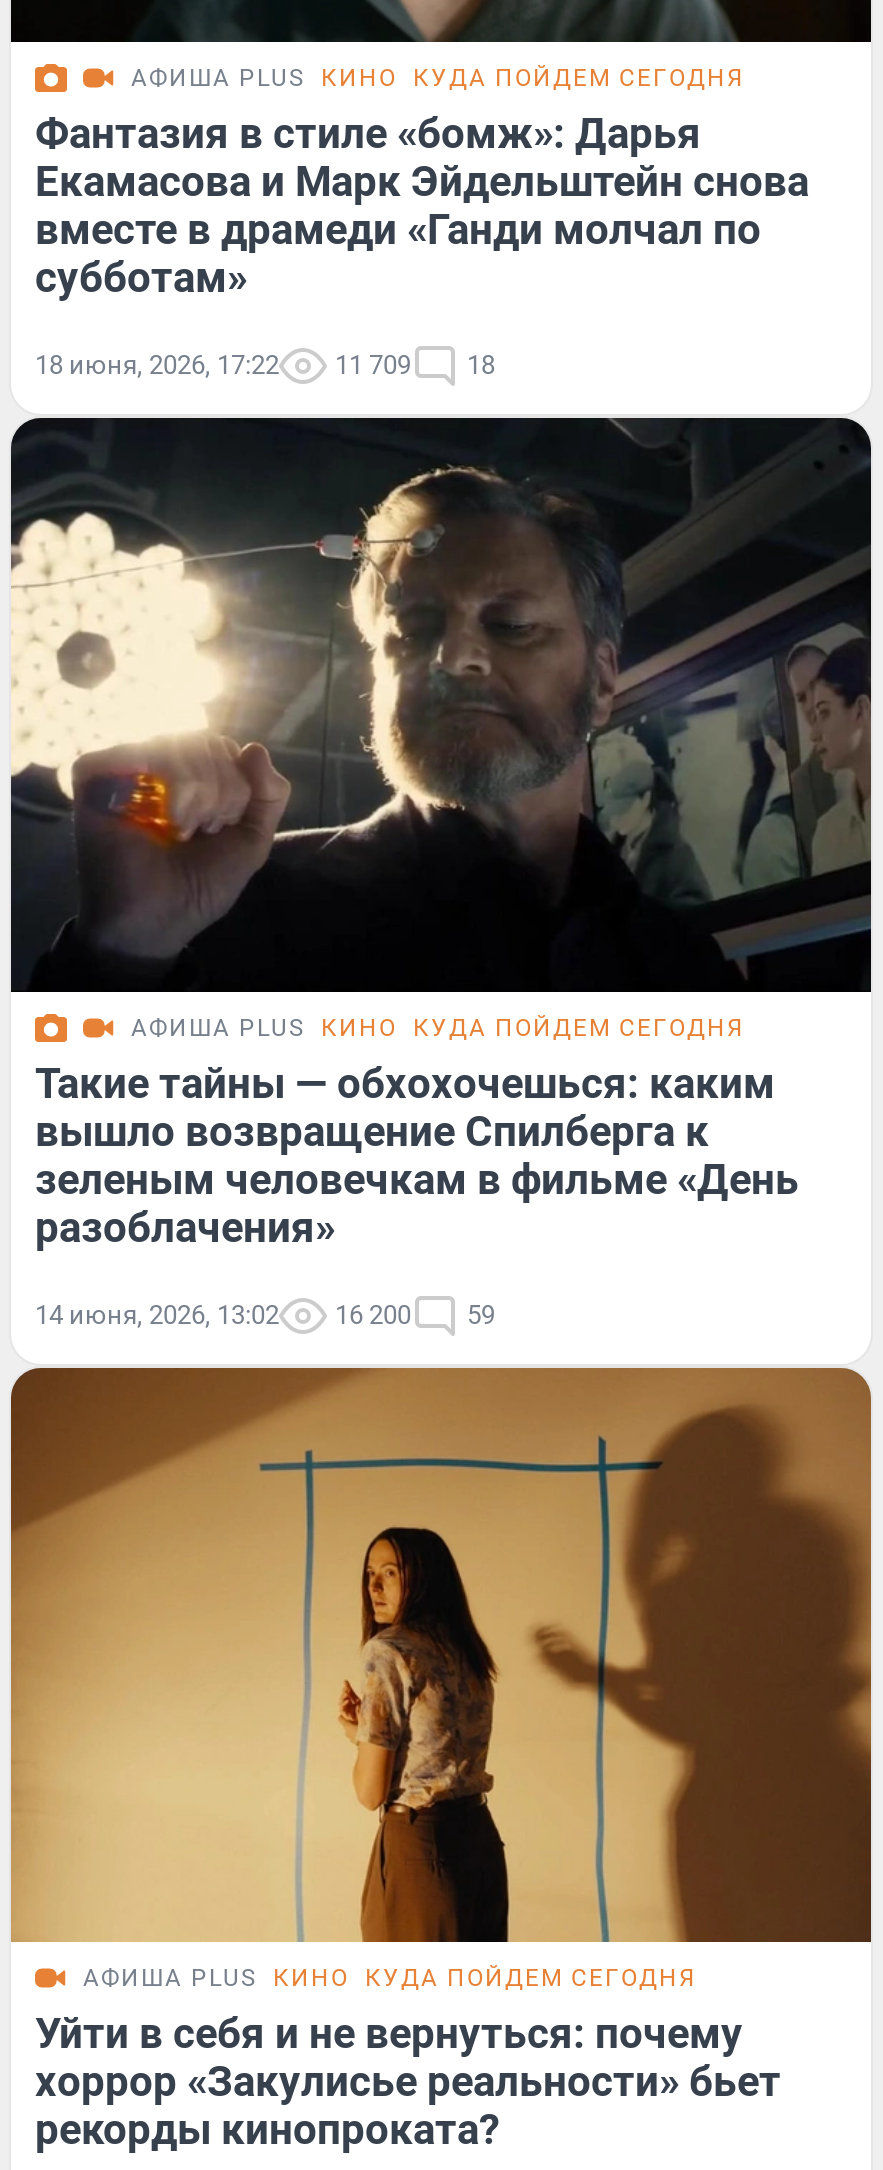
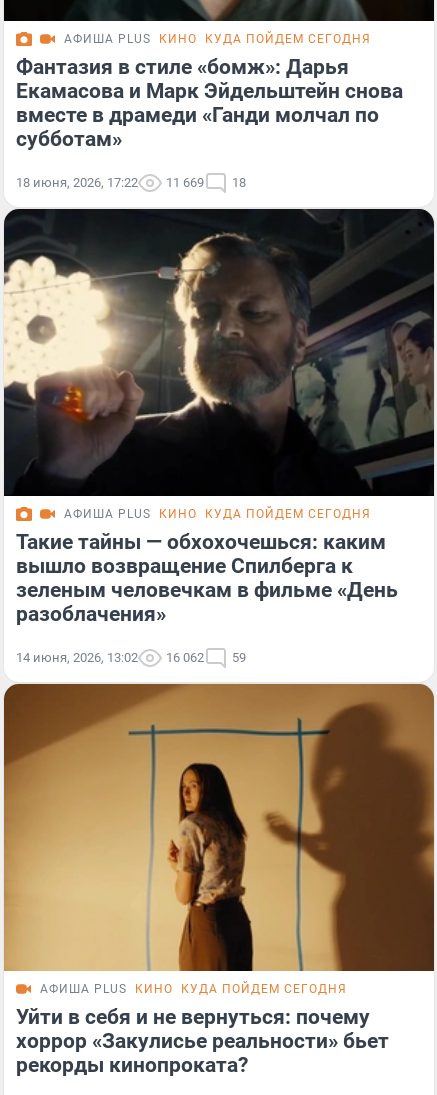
[35,351,495,381] 18 июня, 2026, 17:22 11 709 18 -> [16,175,246,190] 18 июня, 2026, 17:22 11 669 18
[35,1300,495,1330] 14 июня, 2026, 13:02 16 200 59 -> [16,650,246,665] 14 июня, 2026, 13:02 16 062 59

